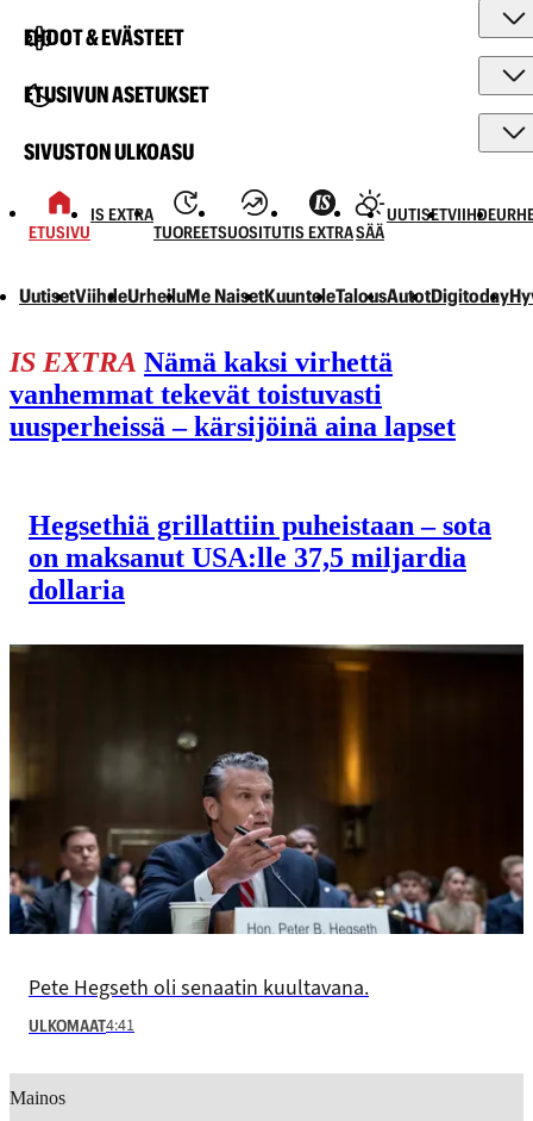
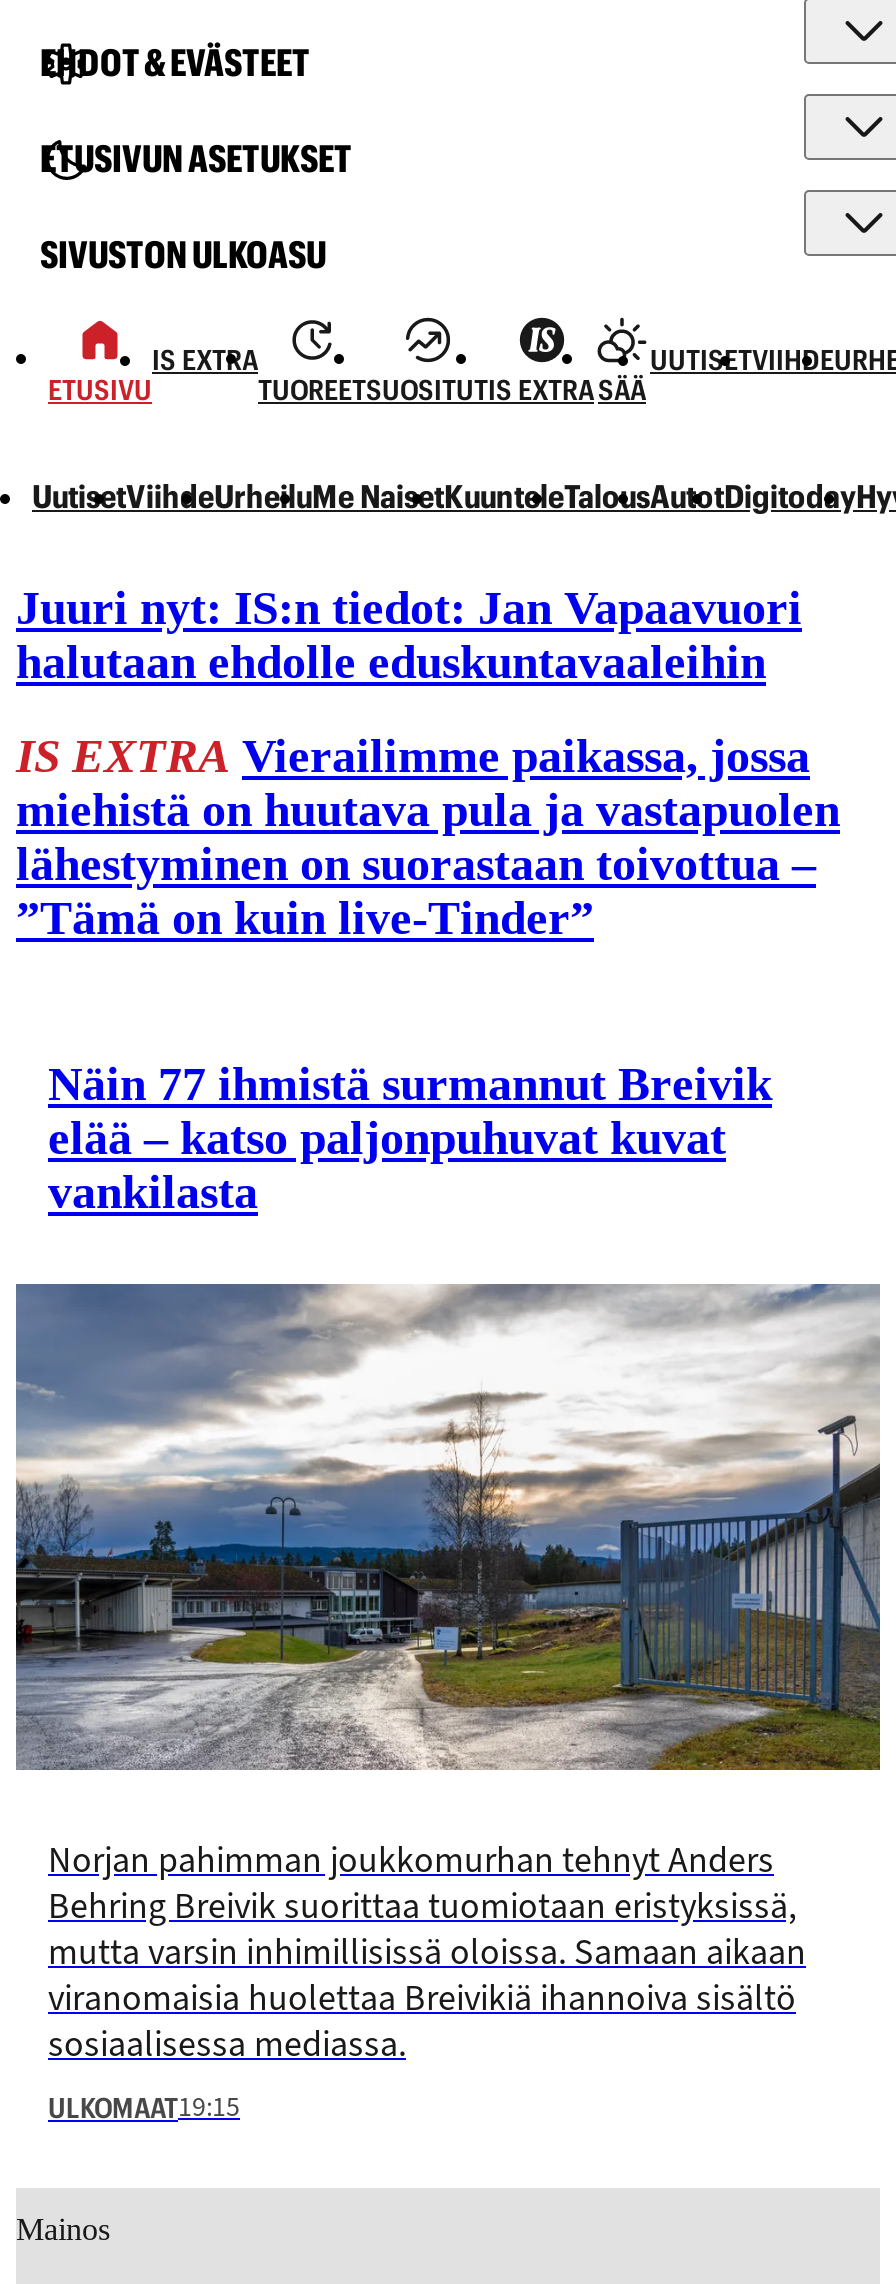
[10,347,491,605] IS EXTRA Nämä kaksi virhettä | vanhemmat tekevät toistuvasti | uusperheissä – kärsijöinä aina lapset | Hegsethiä grillattiin puheistaan – sota | on maksanut USA:lle 37,5 miljardia | dollaria -> [16,583,840,1218] Juuri nyt: IS:n tiedot: Jan Vapaavuori | halutaan ehdolle eduskuntavaaleihin | IS EXTRA Vierailimme paikassa, jossa | miehistä on huutava pula ja vastapuolen | lähestyminen on suorastaan toivottua – | ”Tämä on kuin live-Tinder” | Näin 77 ihmistä surmannut Breivik | elää – katso paljonpuhuvat kuvat | vankilasta
[8,643,525,1037] [image] | Pete Hegseth oli senaatin kuultavana. | ULKOMAAT4:41 -> [14,1282,882,2128] [image] | Norjan pahimman joukkomurhan tehnyt Anders | Behring Breivik suorittaa tuomiotaan eristyksissä, | mutta varsin inhimillisissä oloissa. Samaan aikaan | viranomaisia huolettaa Breivikiä ihannoiva sisältö | sosiaalisessa mediassa. | ULKOMAAT19:15

